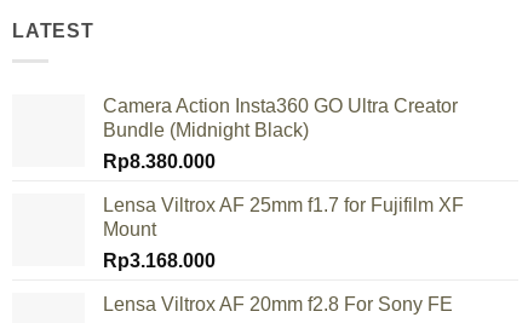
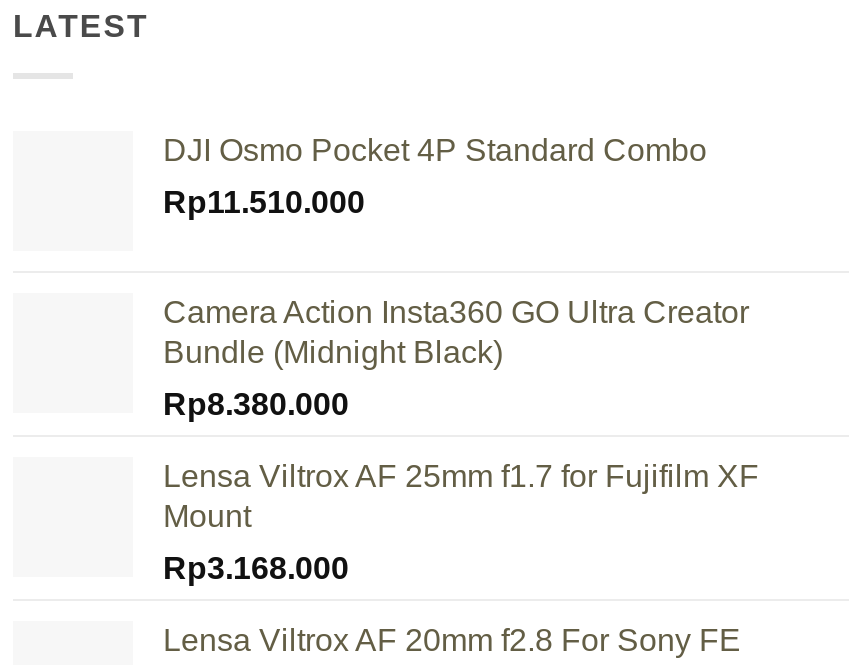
none -> [163,132,707,218] DJI Osmo Pocket 4P Standard Combo | Rp11.510.000

